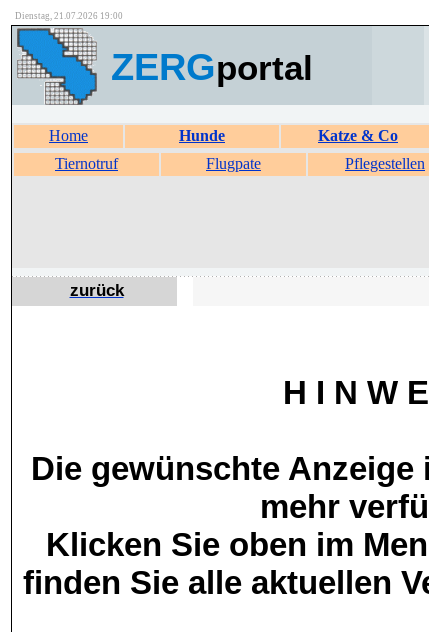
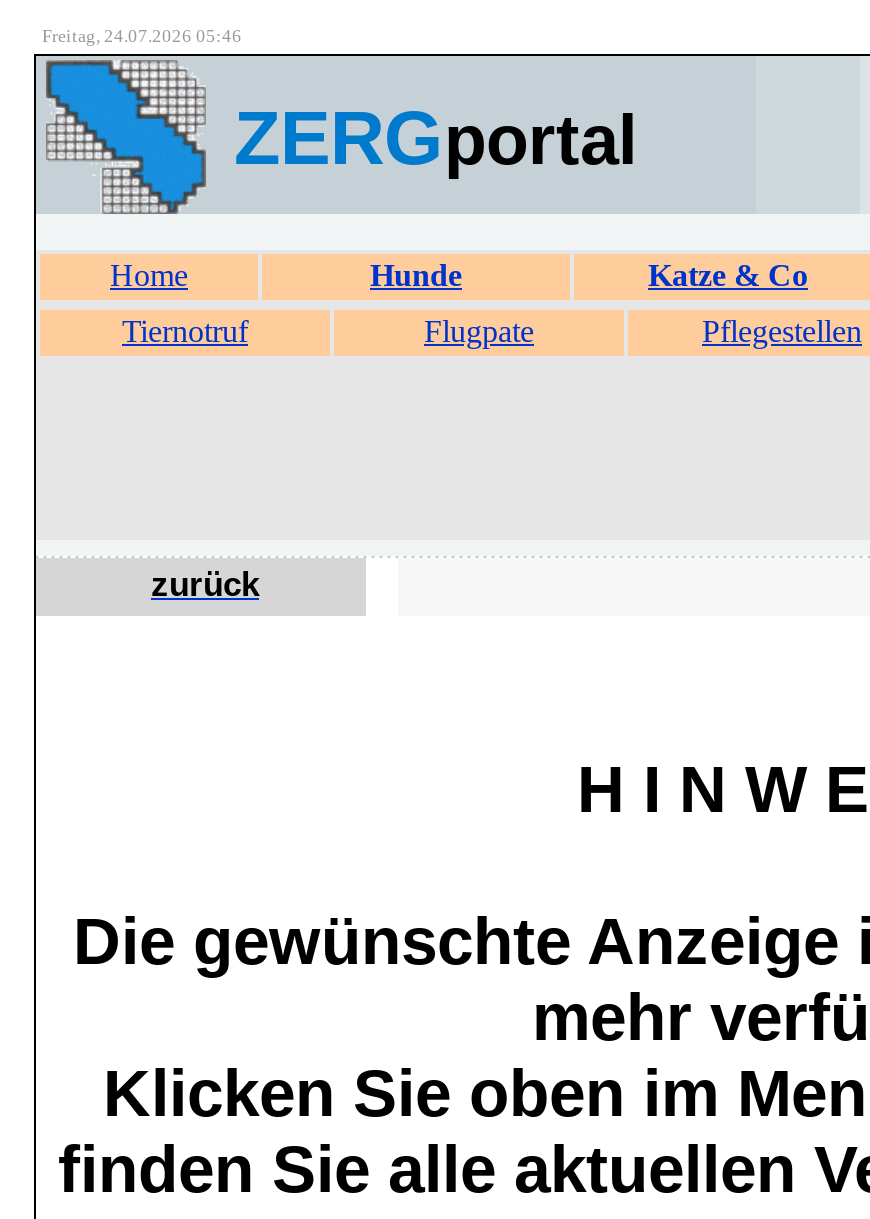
[11,11,123,21] Dienstag, 21.07.2026 19:00 -> [34,26,242,46] Freitag, 24.07.2026 05:46

